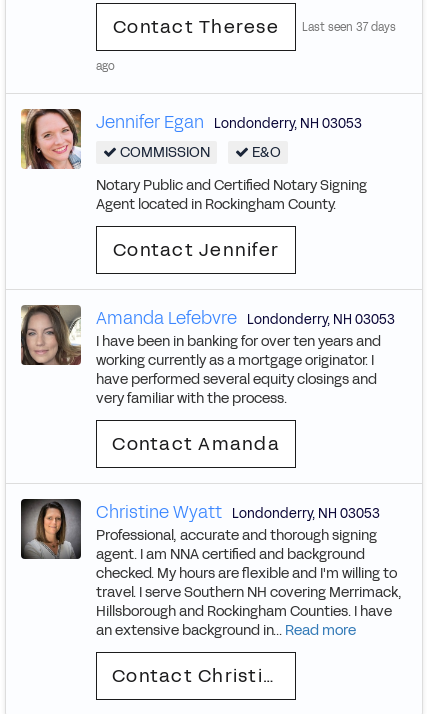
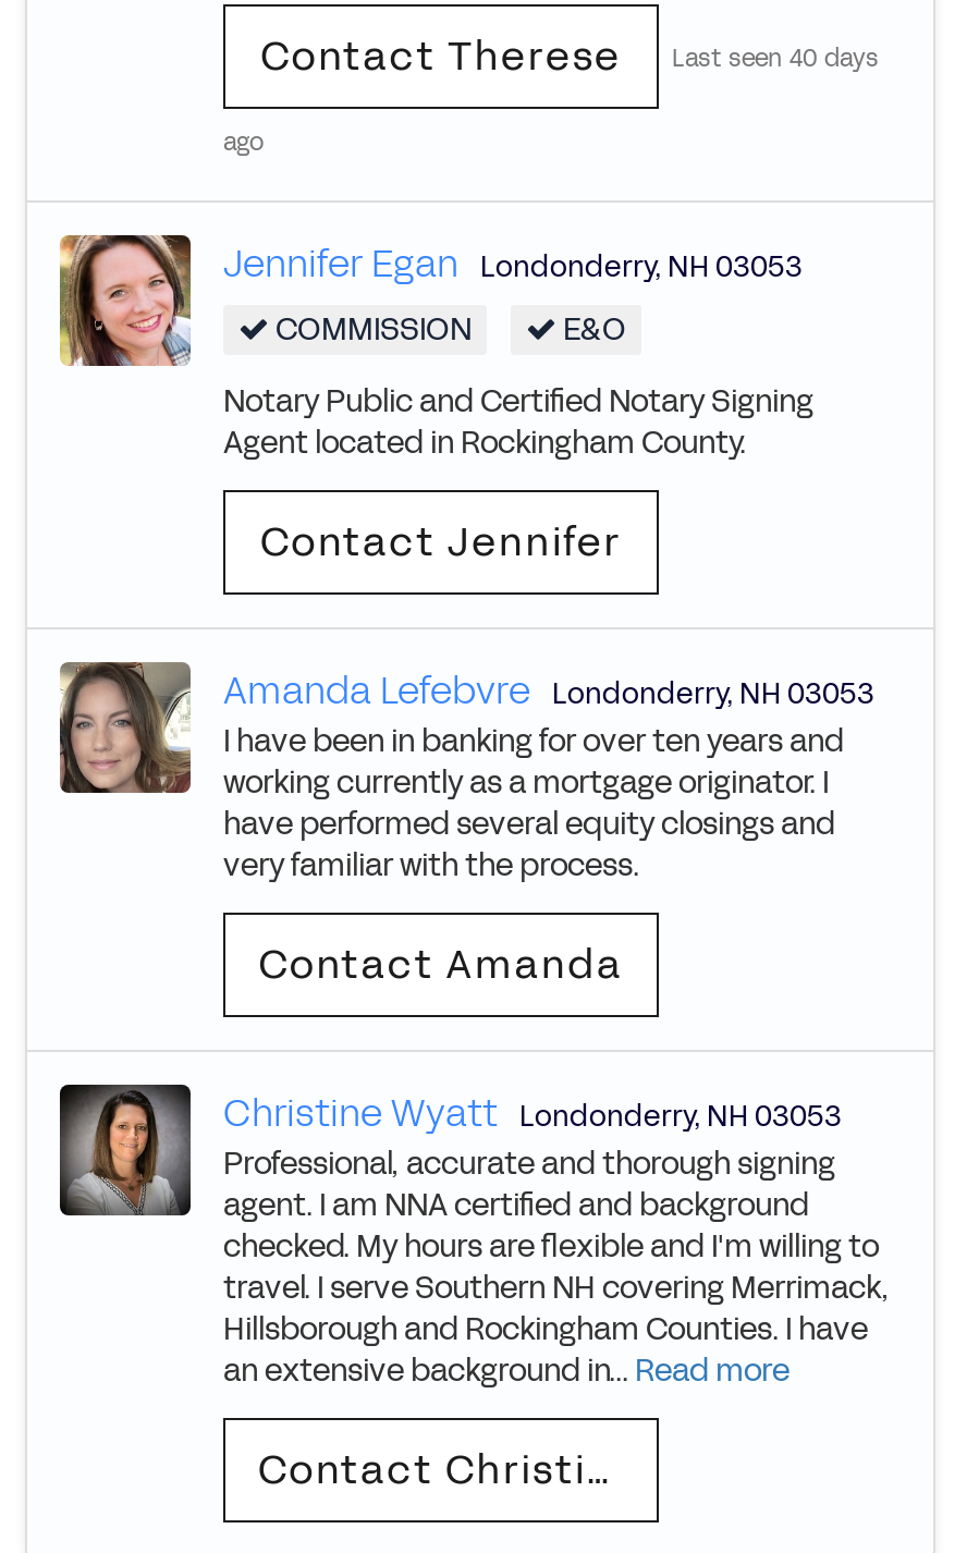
[302,20,396,35] Last seen 37 days -> [672,42,879,75] Last seen 40 days

